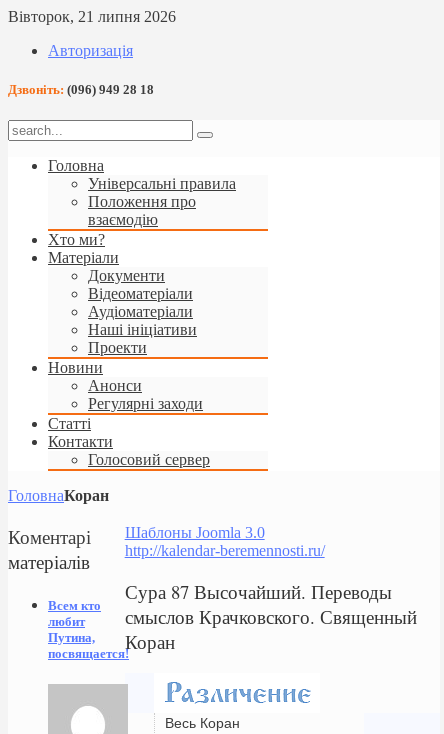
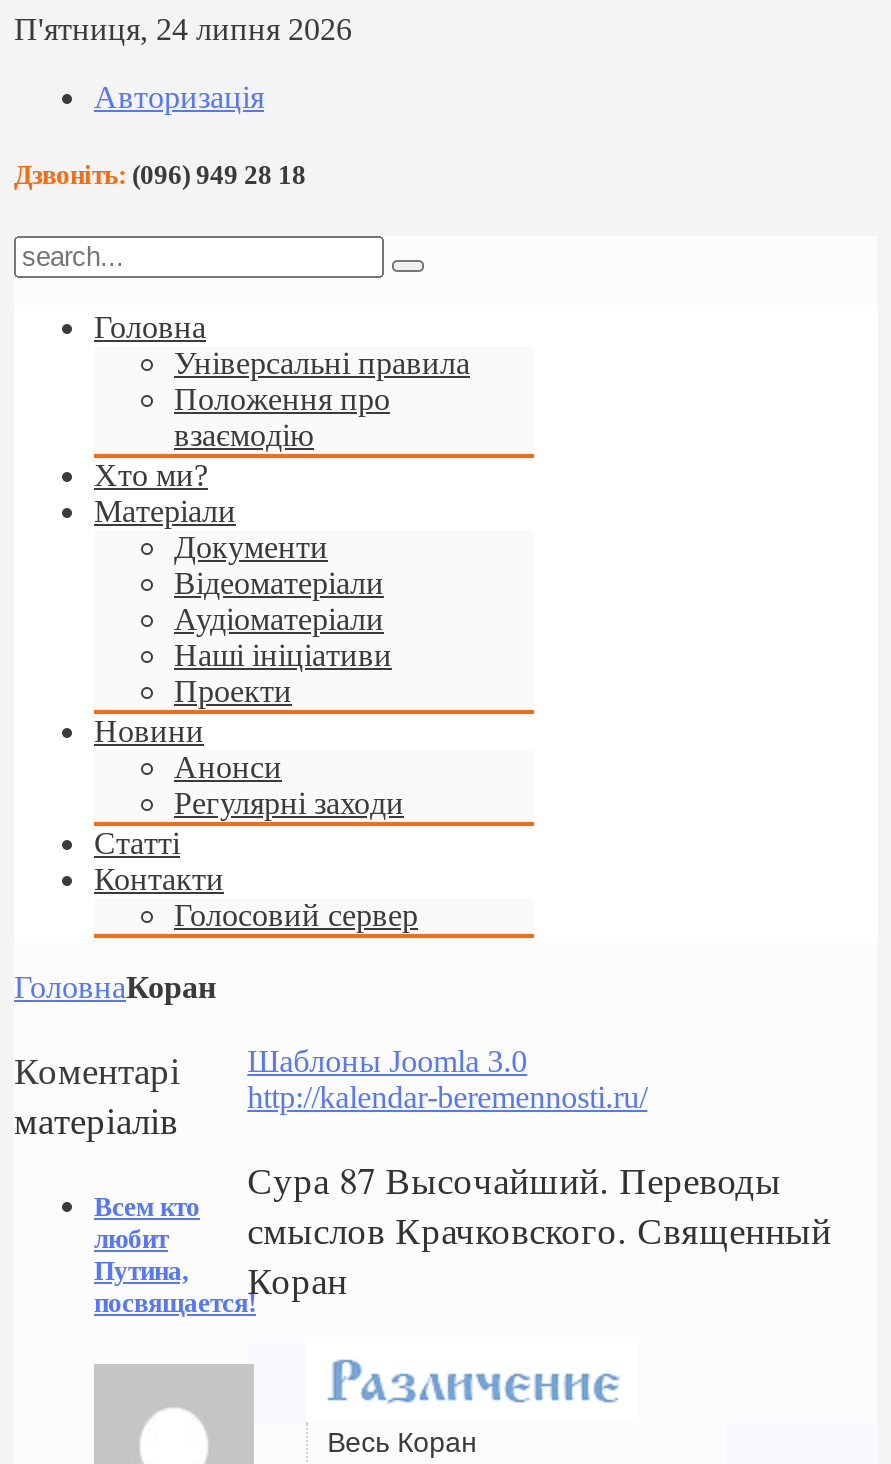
[8,8,176,25] Вівторок, 21 липня 2026 -> [14,12,352,46] П'ятниця, 24 липня 2026

